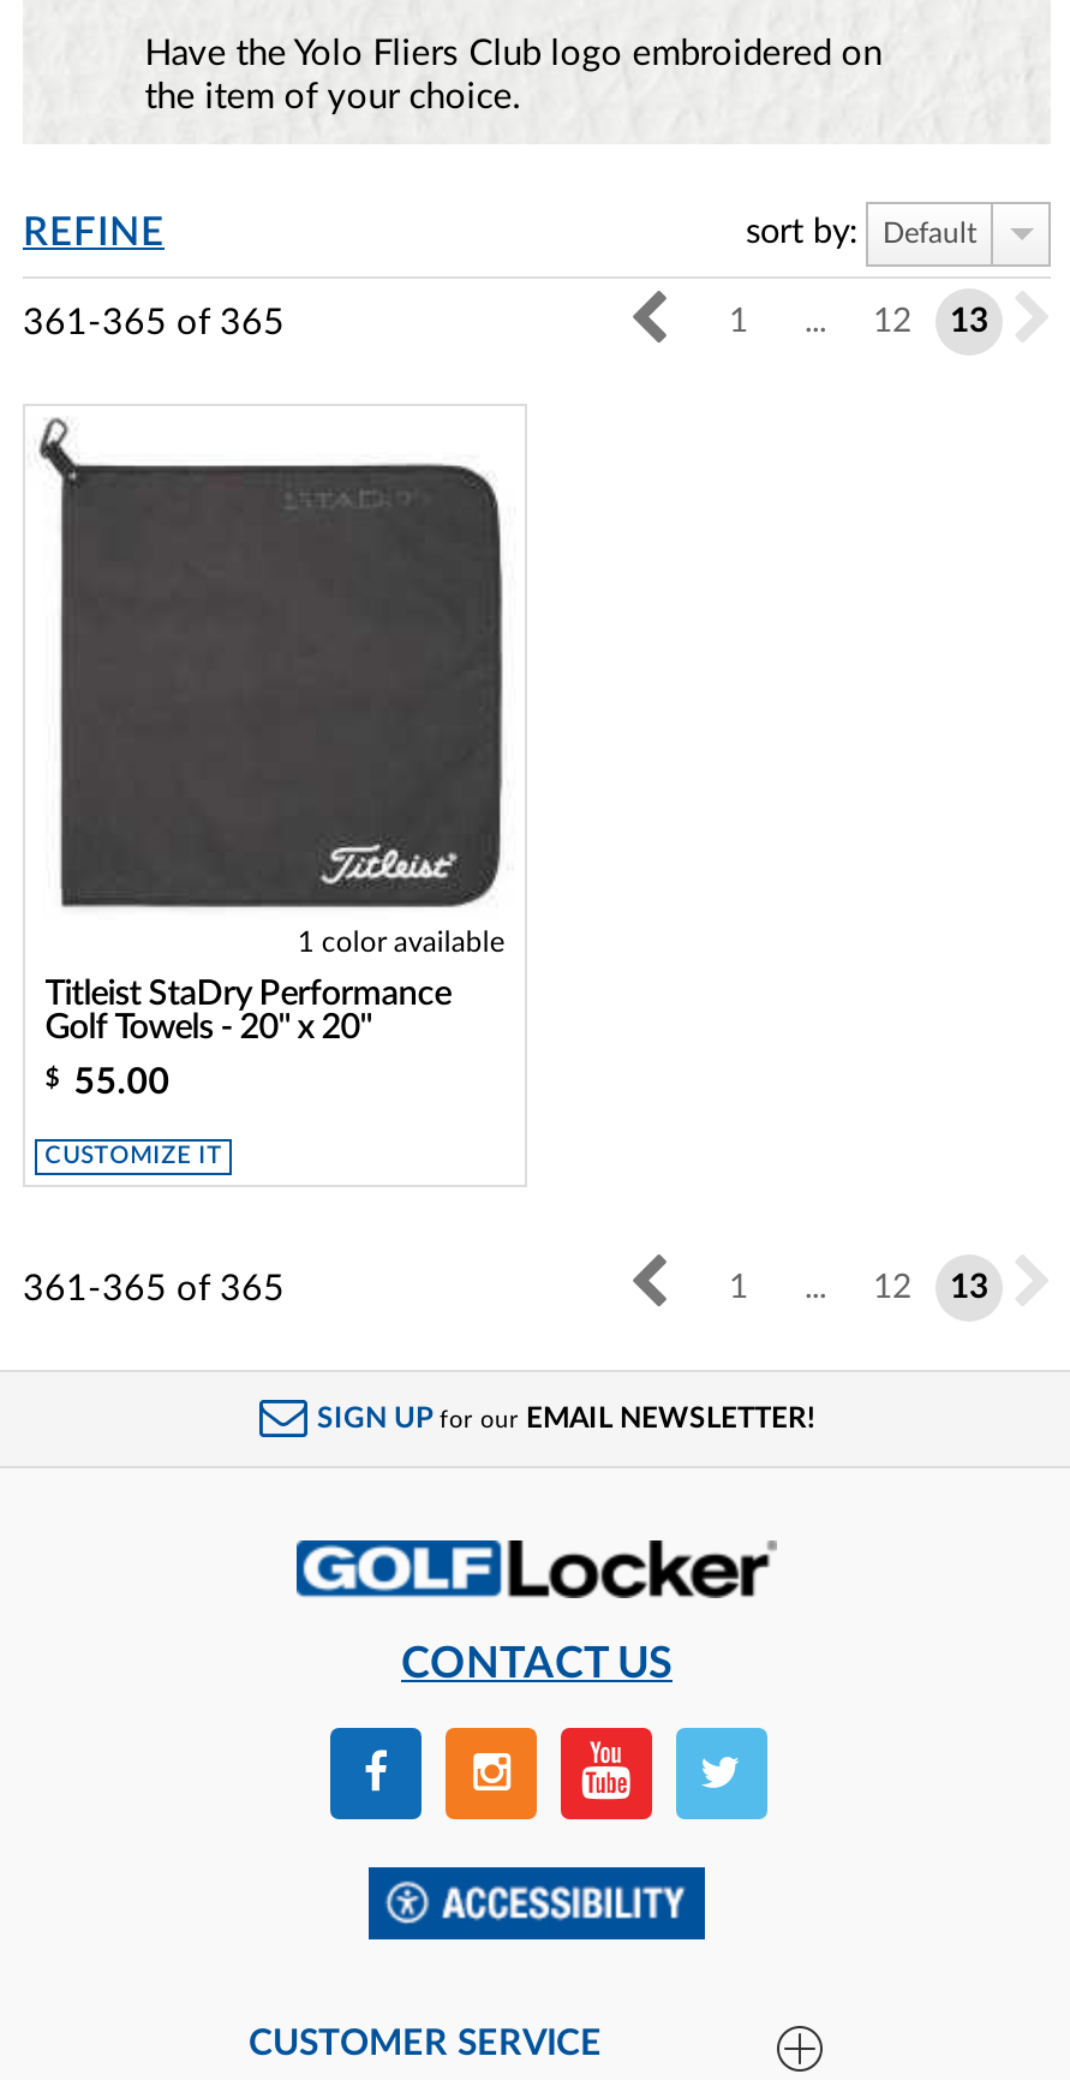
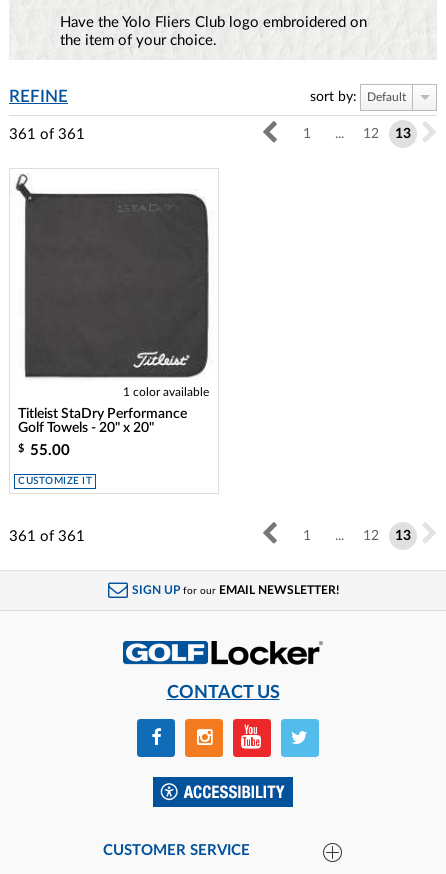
[23,305,285,341] 361-365 of 365 -> [9,127,85,142] 361 of 361
[23,1271,285,1307] 361-365 of 365 -> [9,529,85,544] 361 of 361

